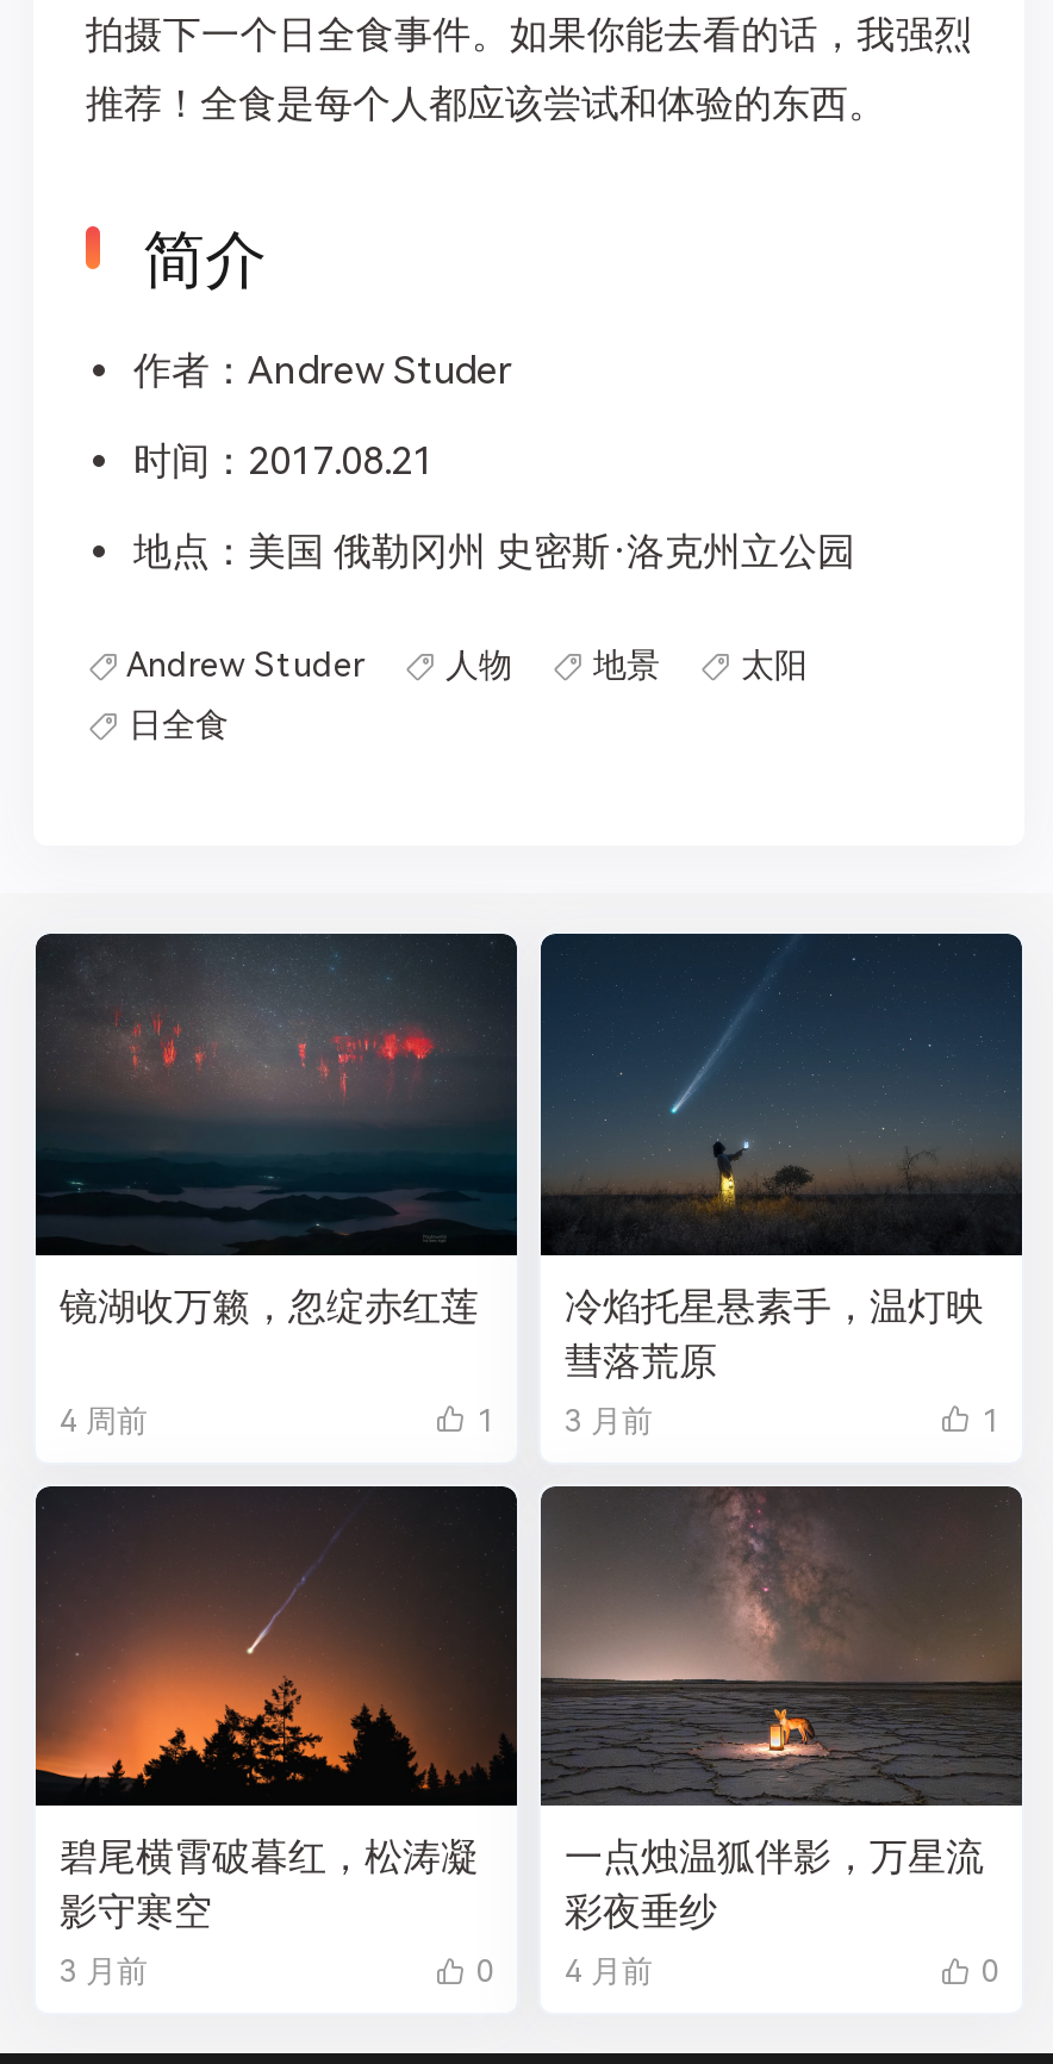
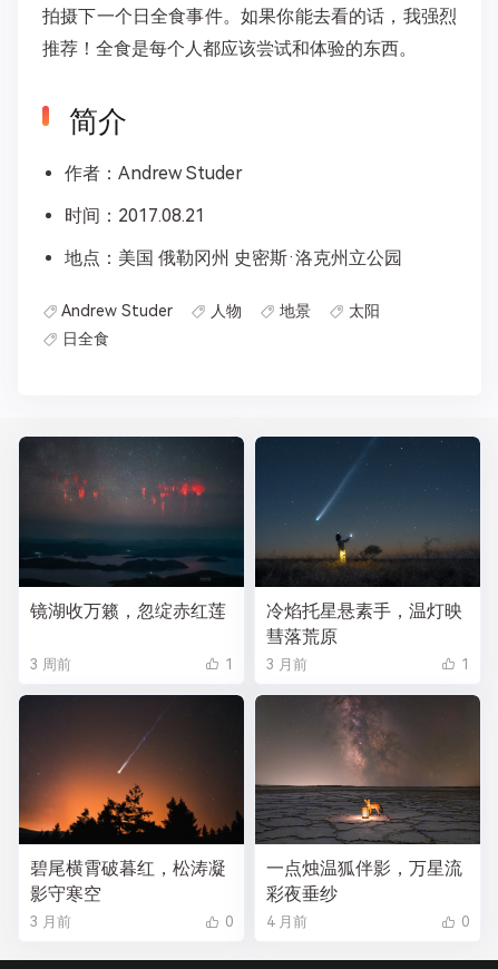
[60,1402,148,1438] 4 周前 -> [30,656,71,672] 3 周前

